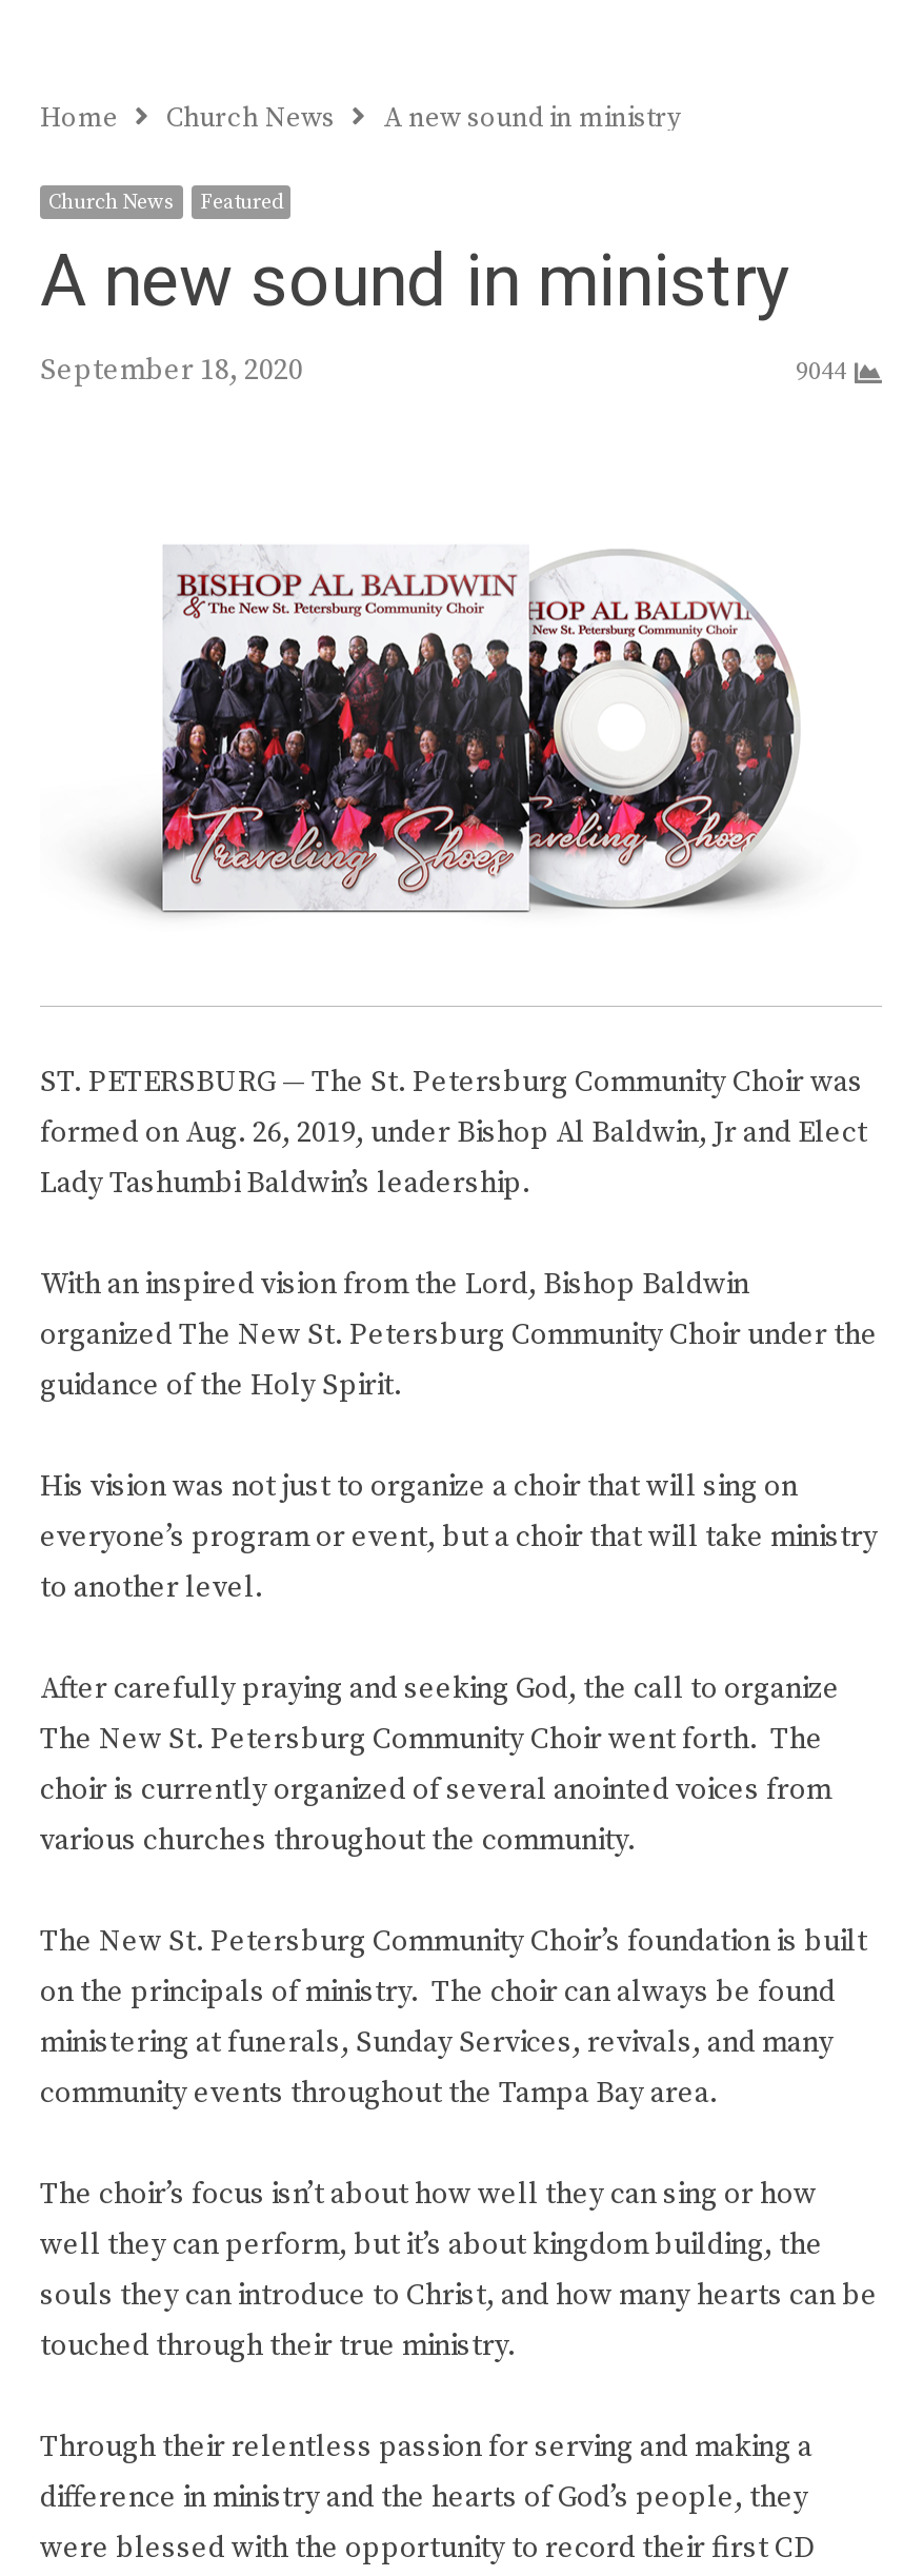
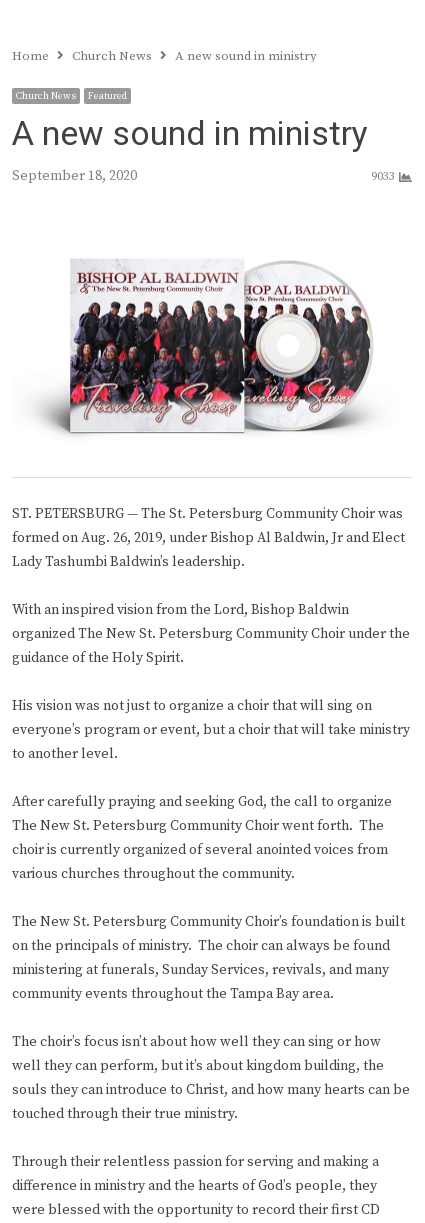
[796,357,846,388] 9044 -> [371,169,395,184] 9033

